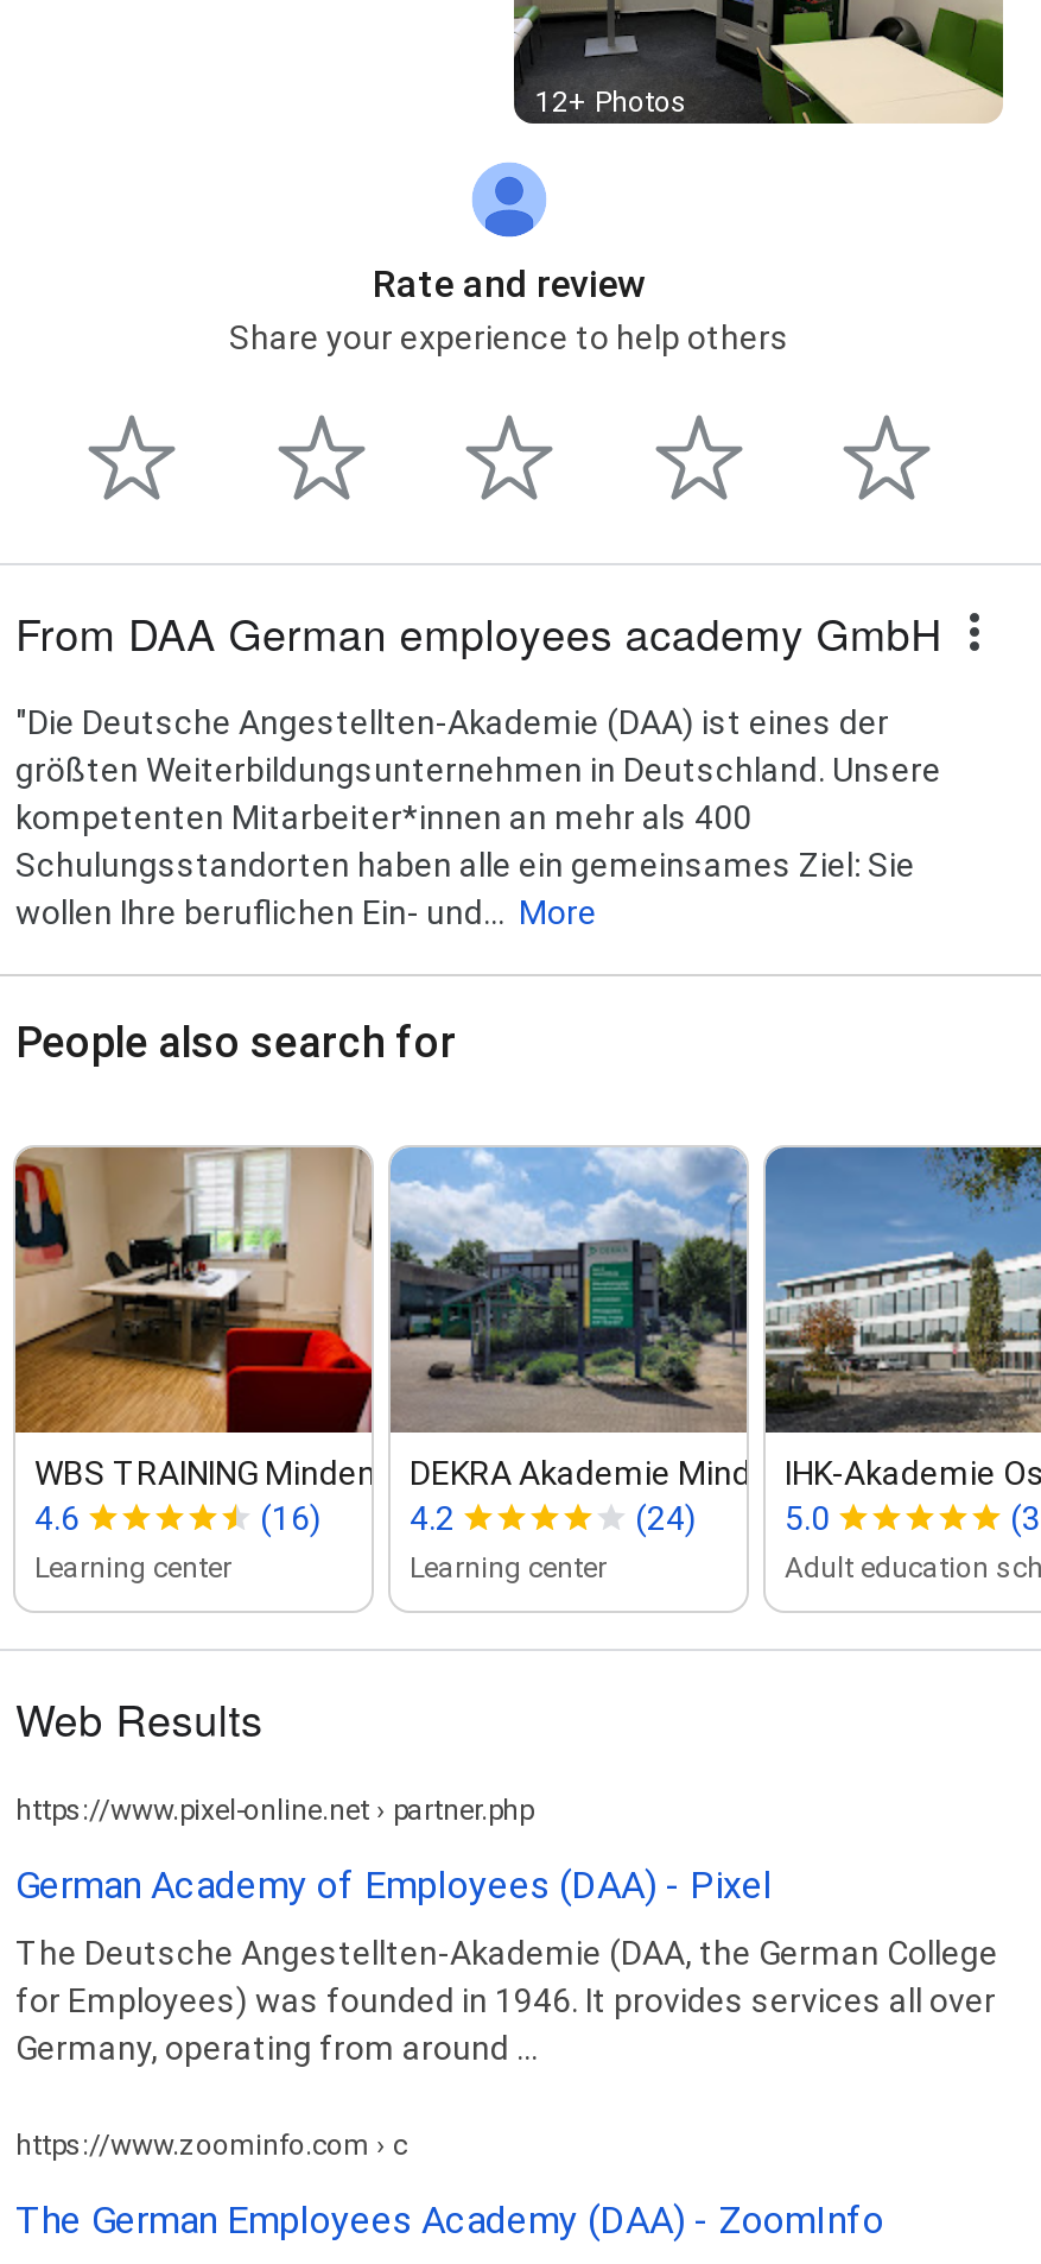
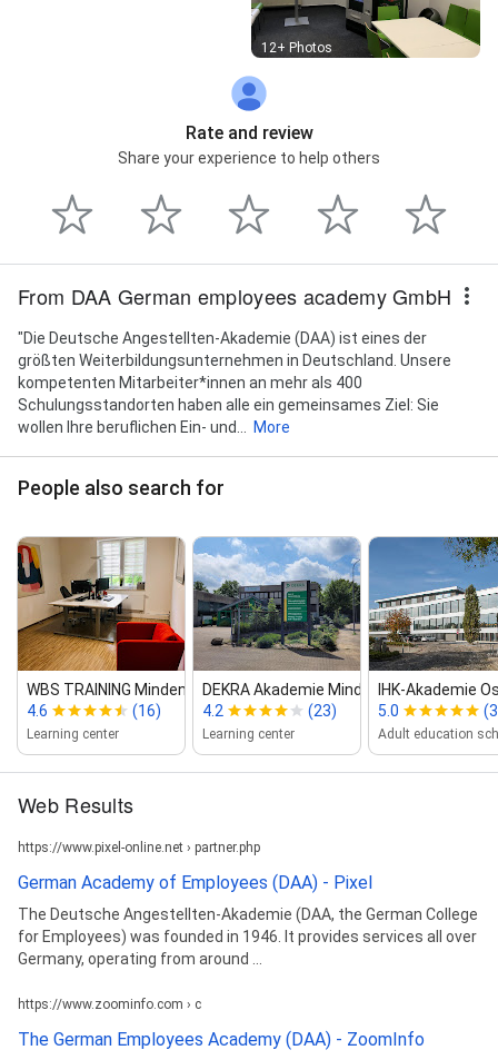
[635,1500,697,1538] (24) -> [308,702,337,720] (23)

